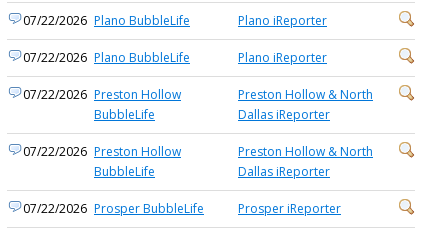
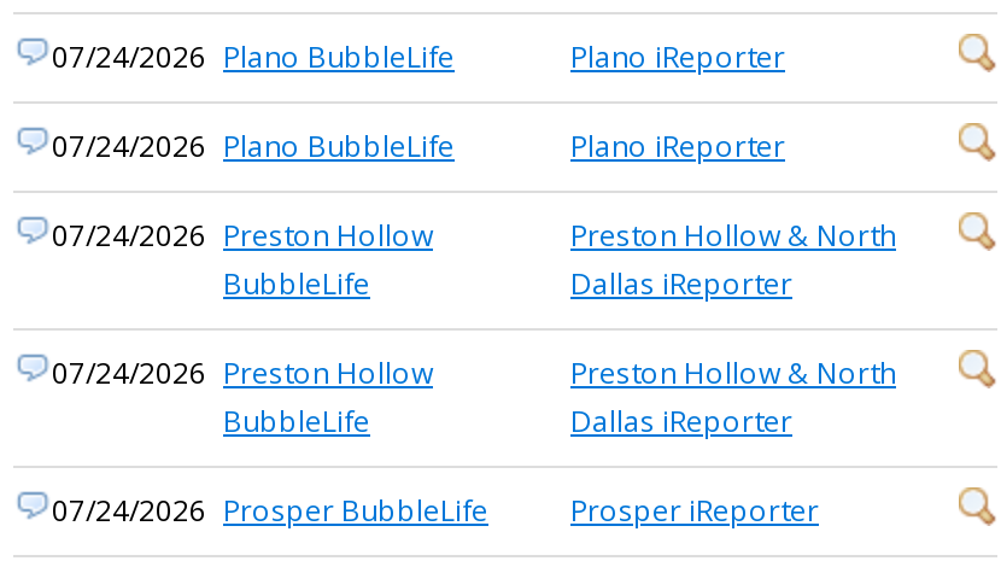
[23,12,190,29] 07/22/2026 Plano BubbleLife -> [52,36,455,77] 07/24/2026 Plano BubbleLife
[23,49,190,66] 07/22/2026 Plano BubbleLife -> [52,125,455,166] 07/24/2026 Plano BubbleLife
[23,86,181,103] 07/22/2026 Preston Hollow -> [52,215,433,256] 07/24/2026 Preston Hollow
[23,143,181,160] 07/22/2026 Preston Hollow -> [52,352,433,393] 07/24/2026 Preston Hollow
[23,200,204,217] 07/22/2026 Prosper BubbleLife -> [52,490,488,531] 07/24/2026 Prosper BubbleLife

